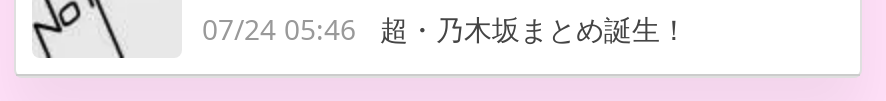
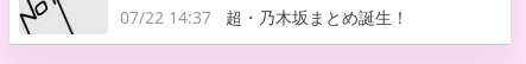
[202,10,688,48] 07/24 05:46 超・乃木坂まとめ誕生！ -> [120,6,408,28] 07/22 14:37 超・乃木坂まとめ誕生！

